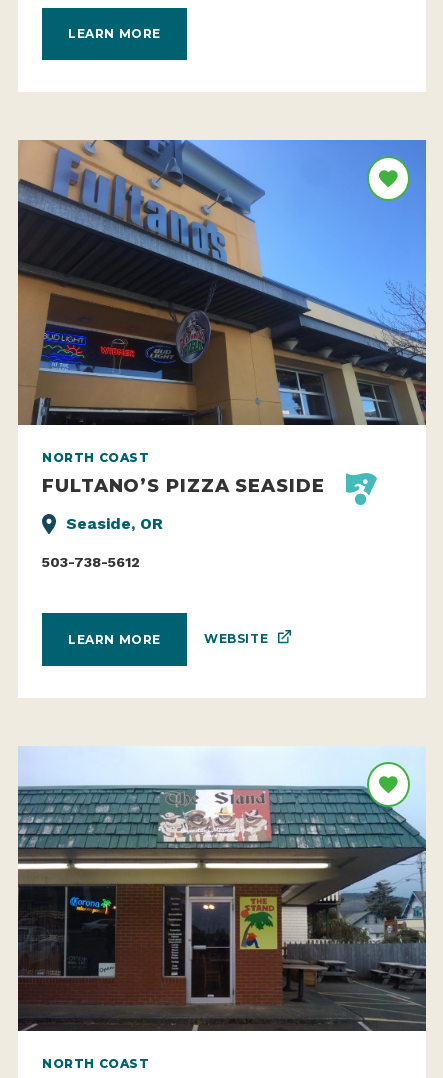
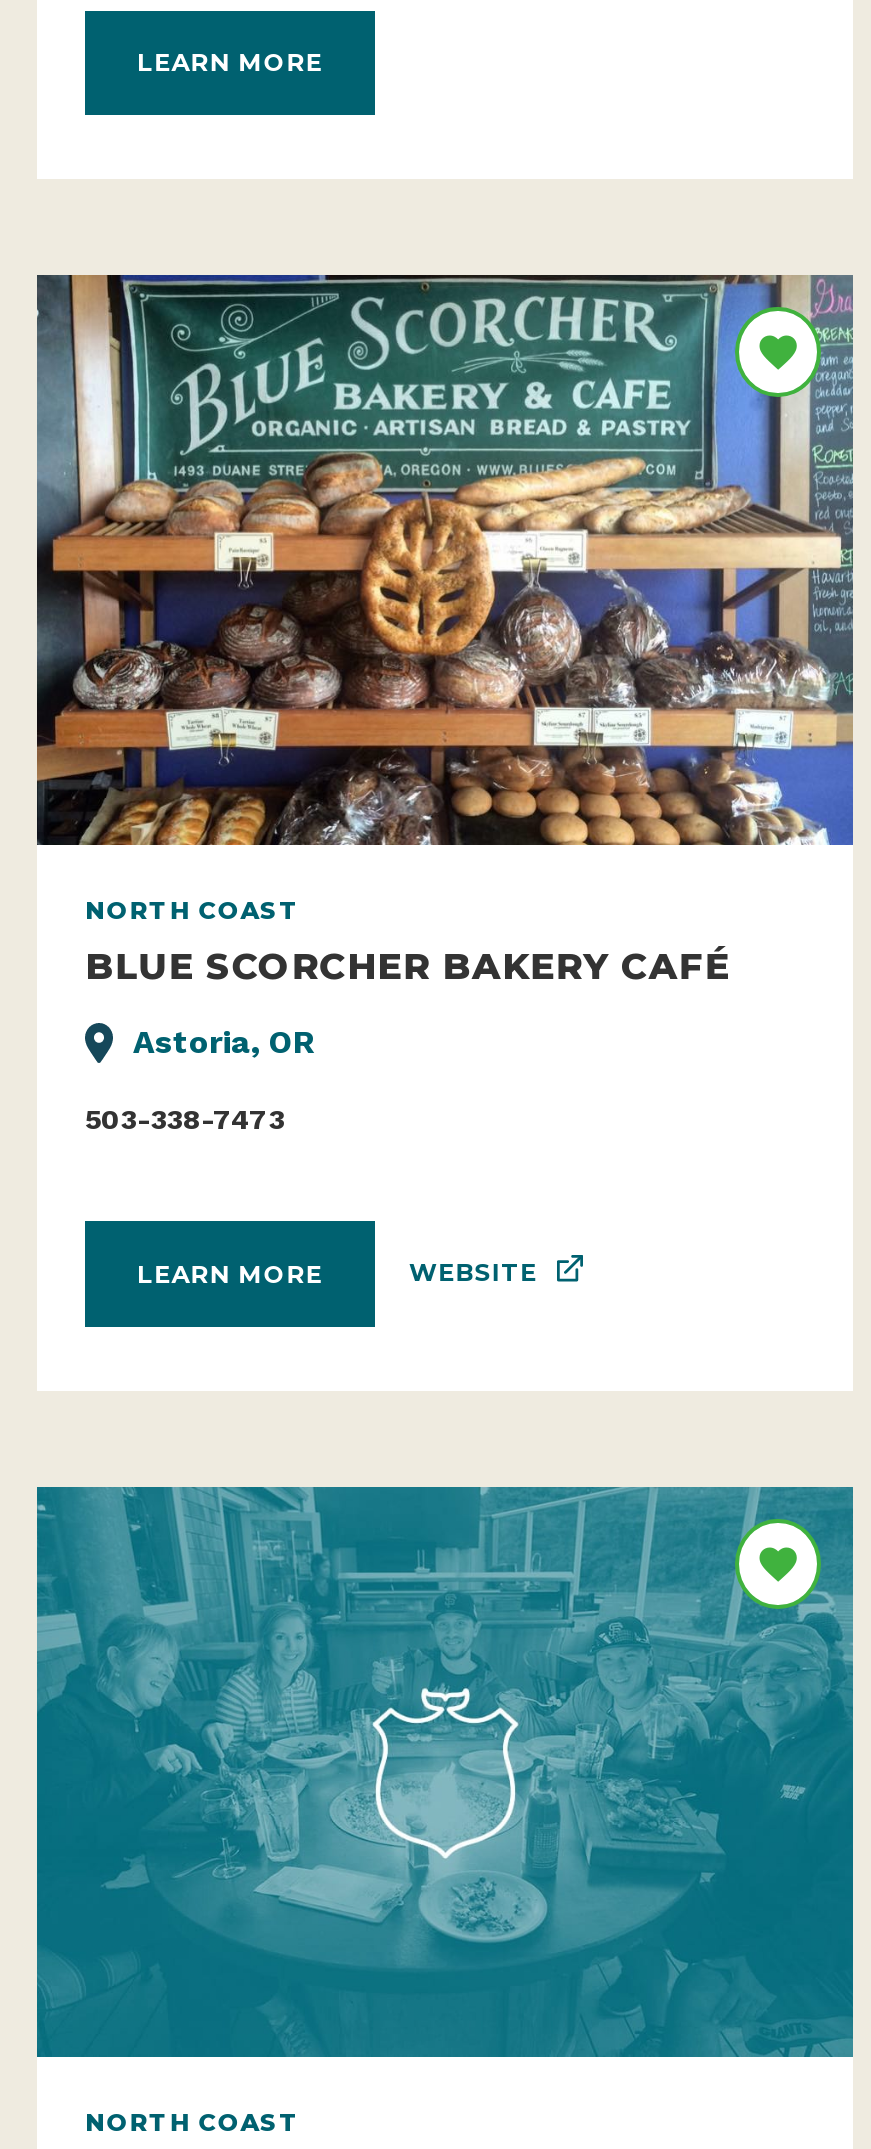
[17,139,427,426] [image] -> [35,273,855,847] [image]
[42,474,325,497] FULTANO’S PIZZA SEASIDE -> [85,944,730,990] BLUE SCORCHER BAKERY CAFÉ
[66,514,163,533] Seaside, OR -> [133,1024,315,1062] Astoria, OR
[42,554,140,570] 503-738-5612 -> [85,1104,285,1136] 503-338-7473
[17,746,426,1032] [image] -> [35,1485,855,2059] [image]

